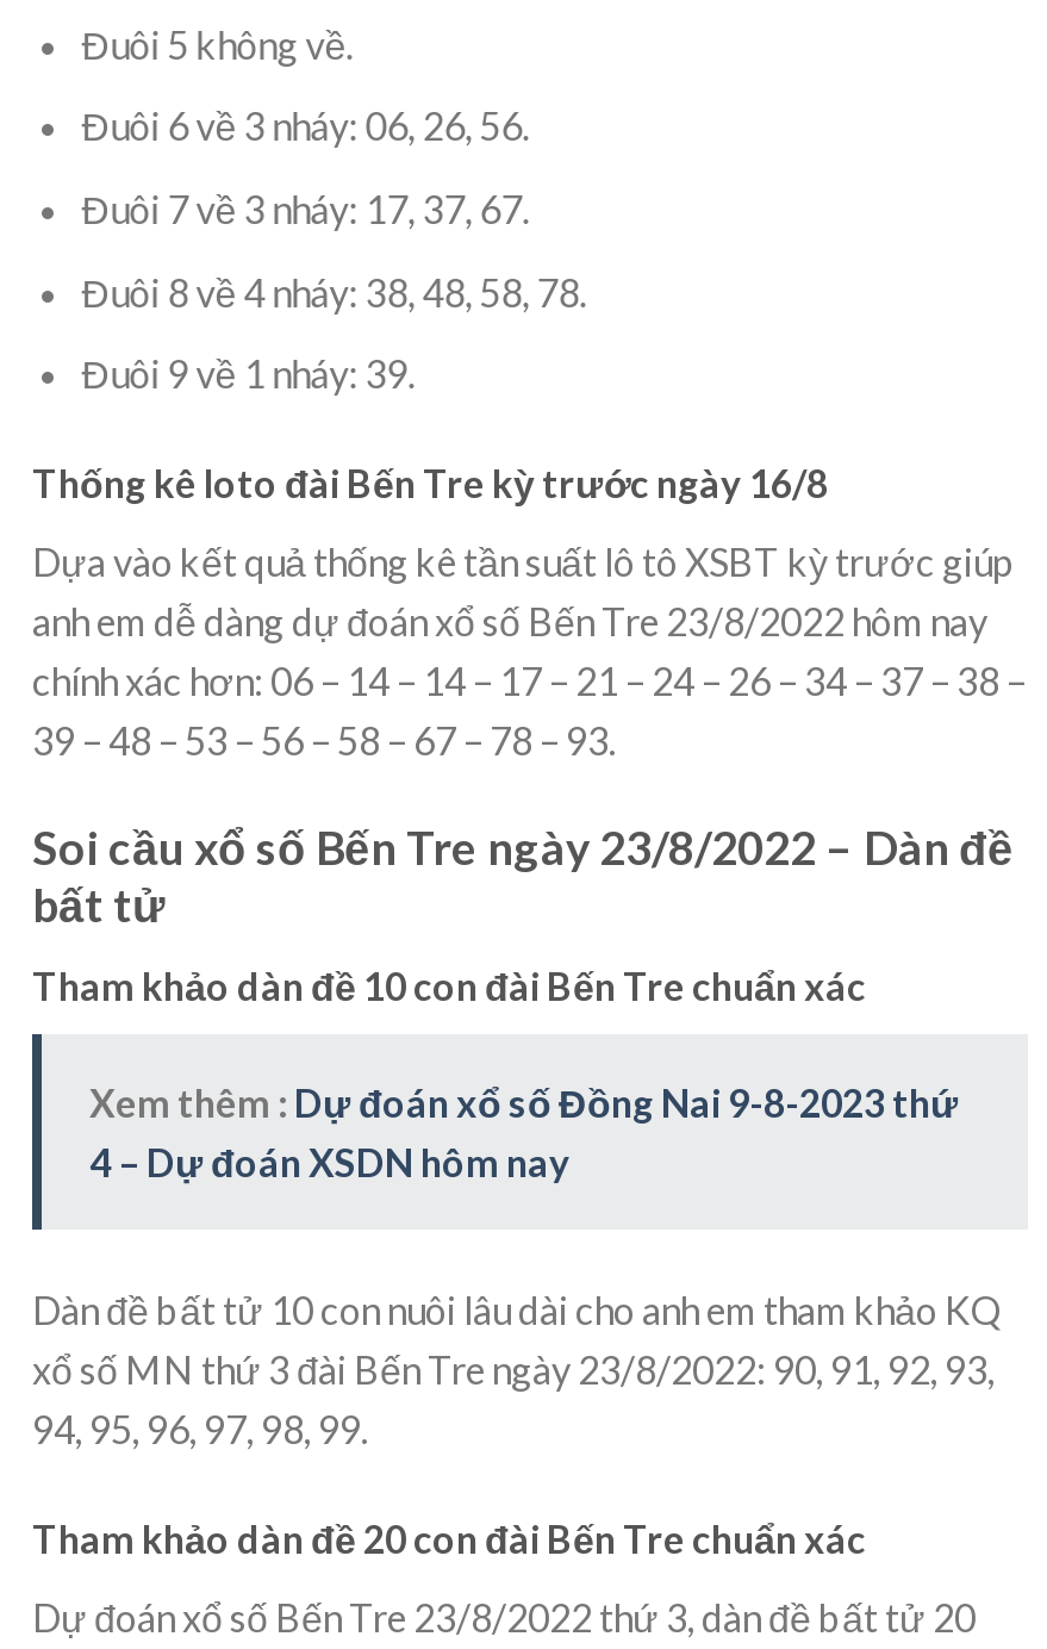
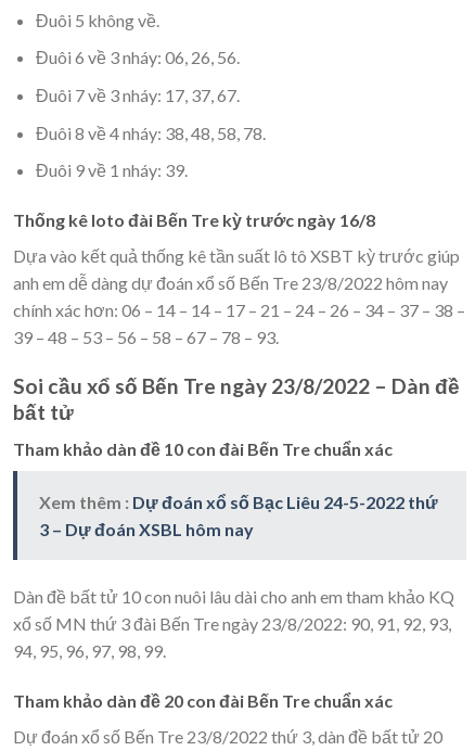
[89,1080,959,1125] Xem thêm : Dự đoán xổ số Đồng Nai 9-8-2023 thứ -> [39,492,438,513] Xem thêm : Dự đoán xổ số Bạc Liêu 24-5-2022 thứ
[89,1140,571,1185] 4 – Dự đoán XSDN hôm nay -> [39,519,254,540] 3 – Dự đoán XSBL hôm nay

